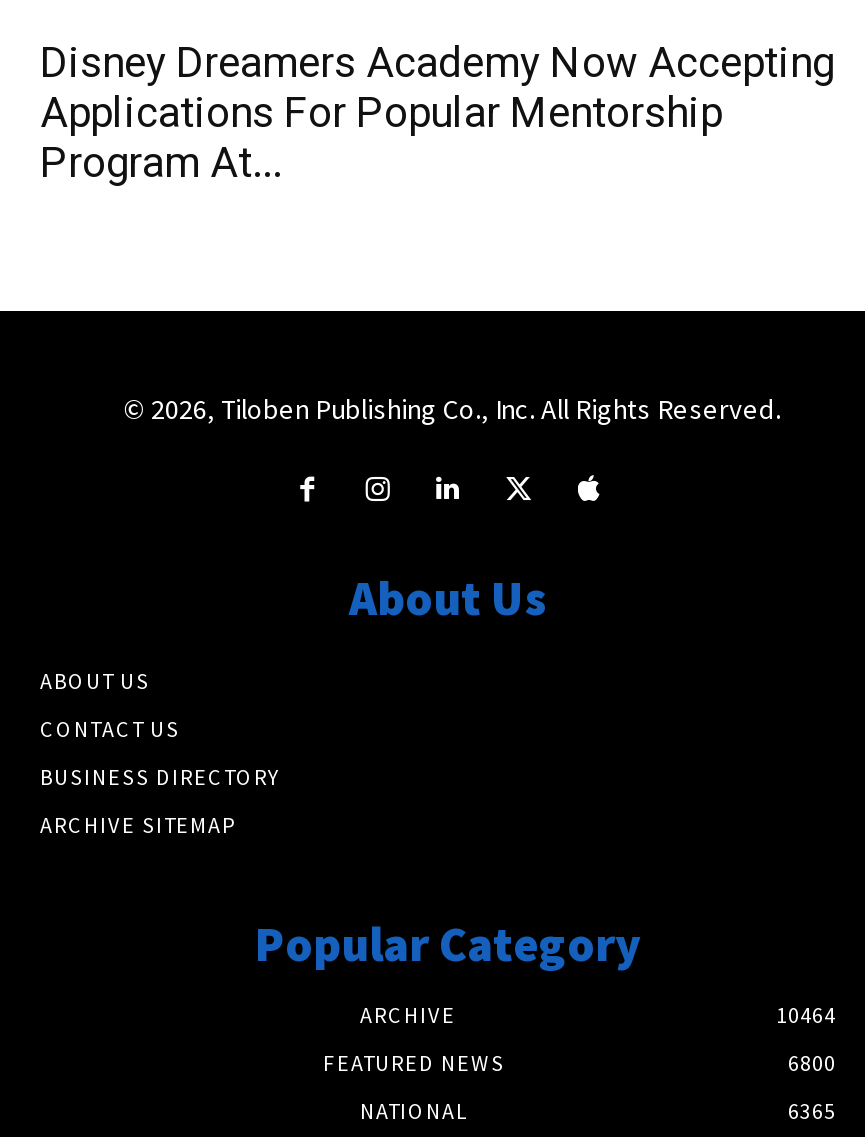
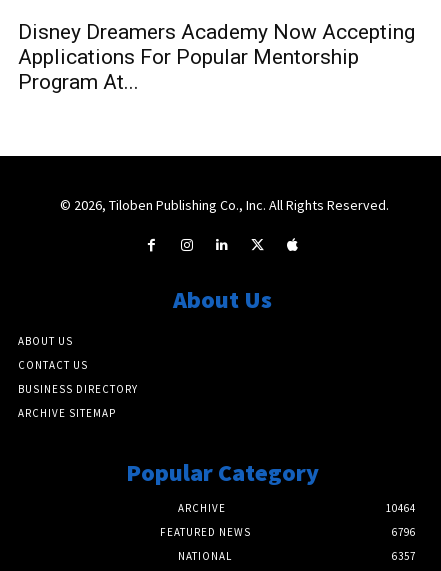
[788,1049,836,1077] 6800 -> [392,525,416,539] 6796
[788,1097,836,1125] 6365 -> [392,549,416,563] 6357

